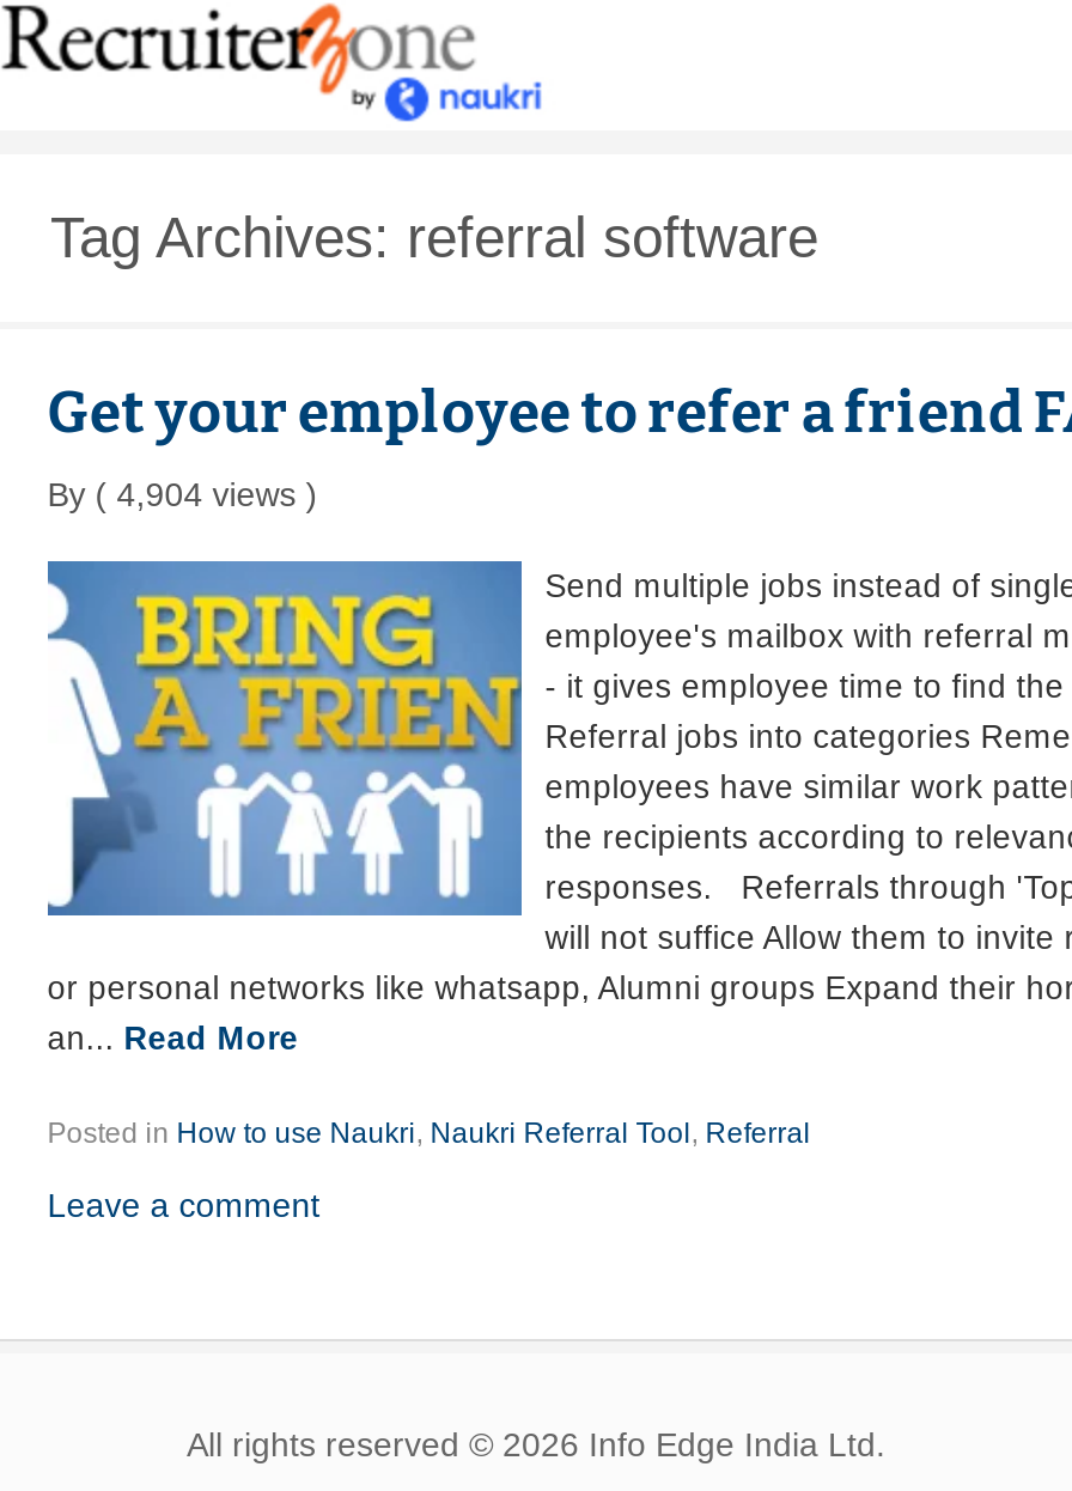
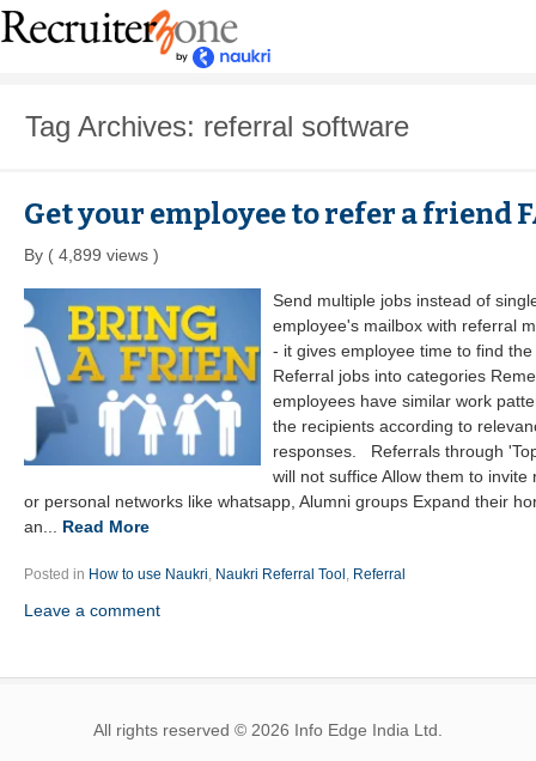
[47,475,318,513] By ( 4,904 views ) -> [24,245,159,264] By ( 4,899 views )

